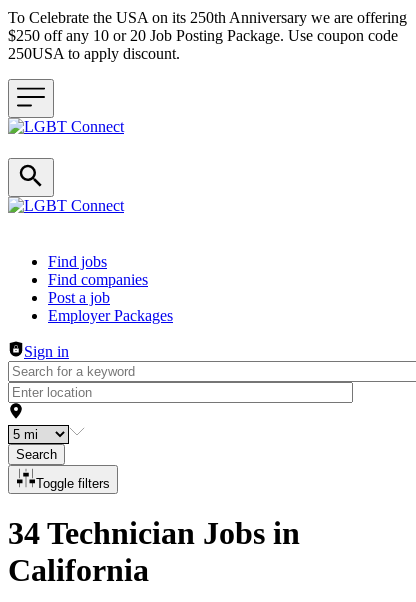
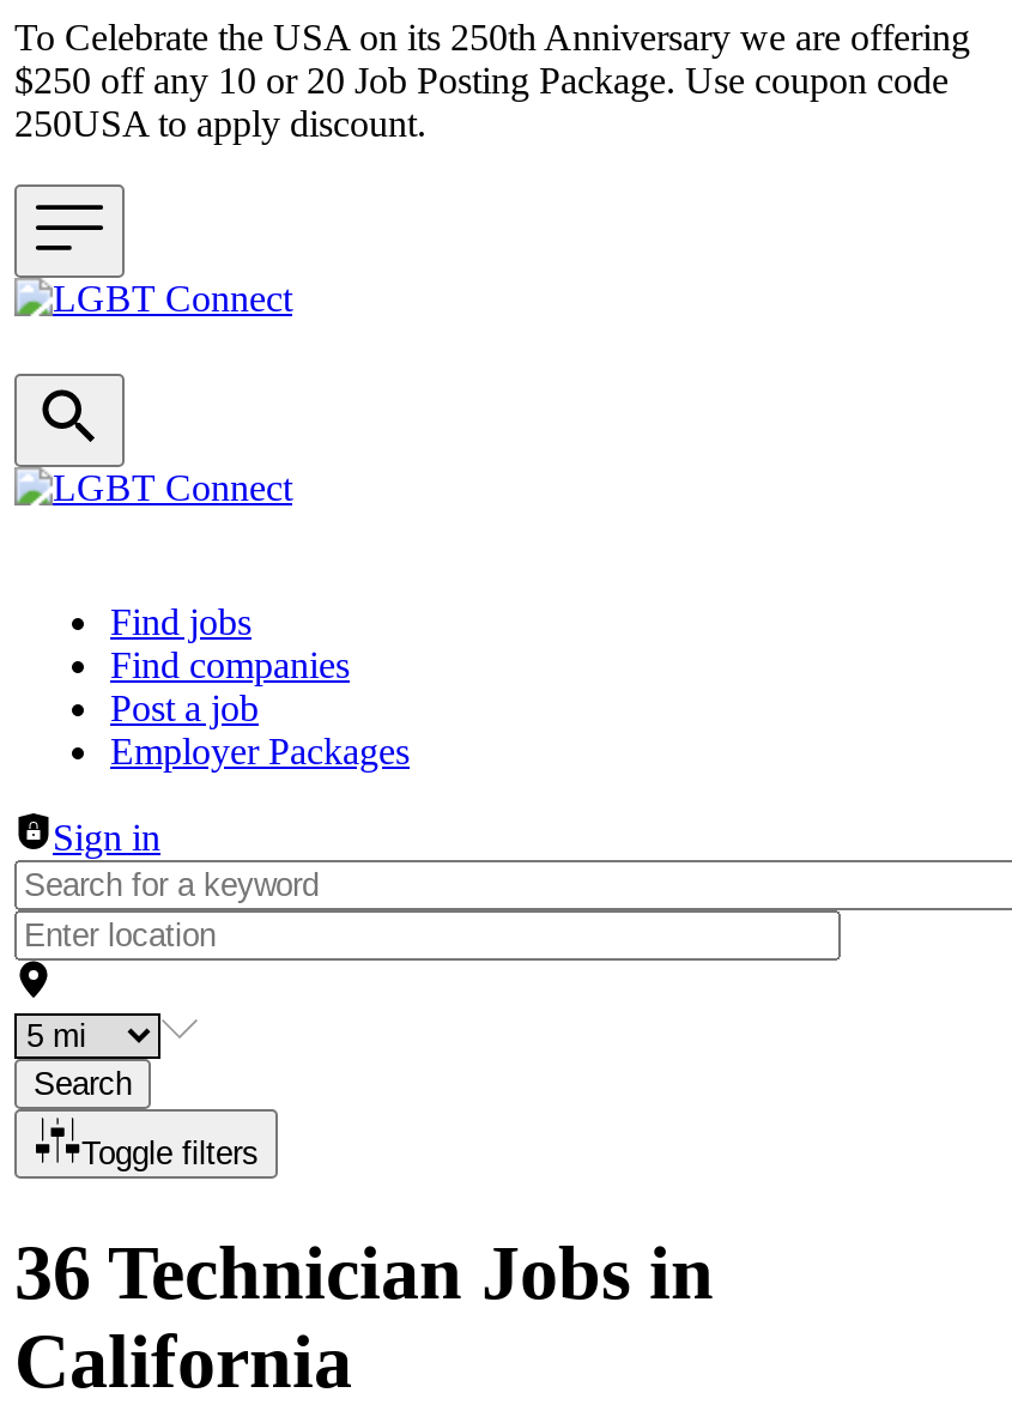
[8,515,300,551] 34 Technician Jobs in -> [14,1230,714,1316] 36 Technician Jobs in

